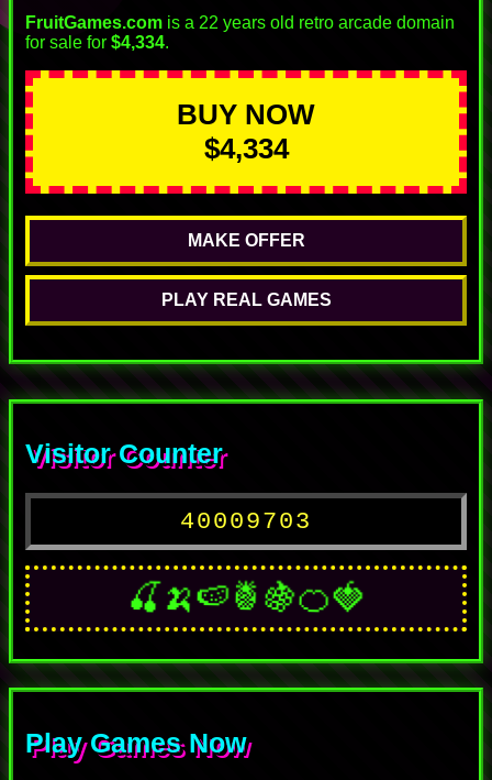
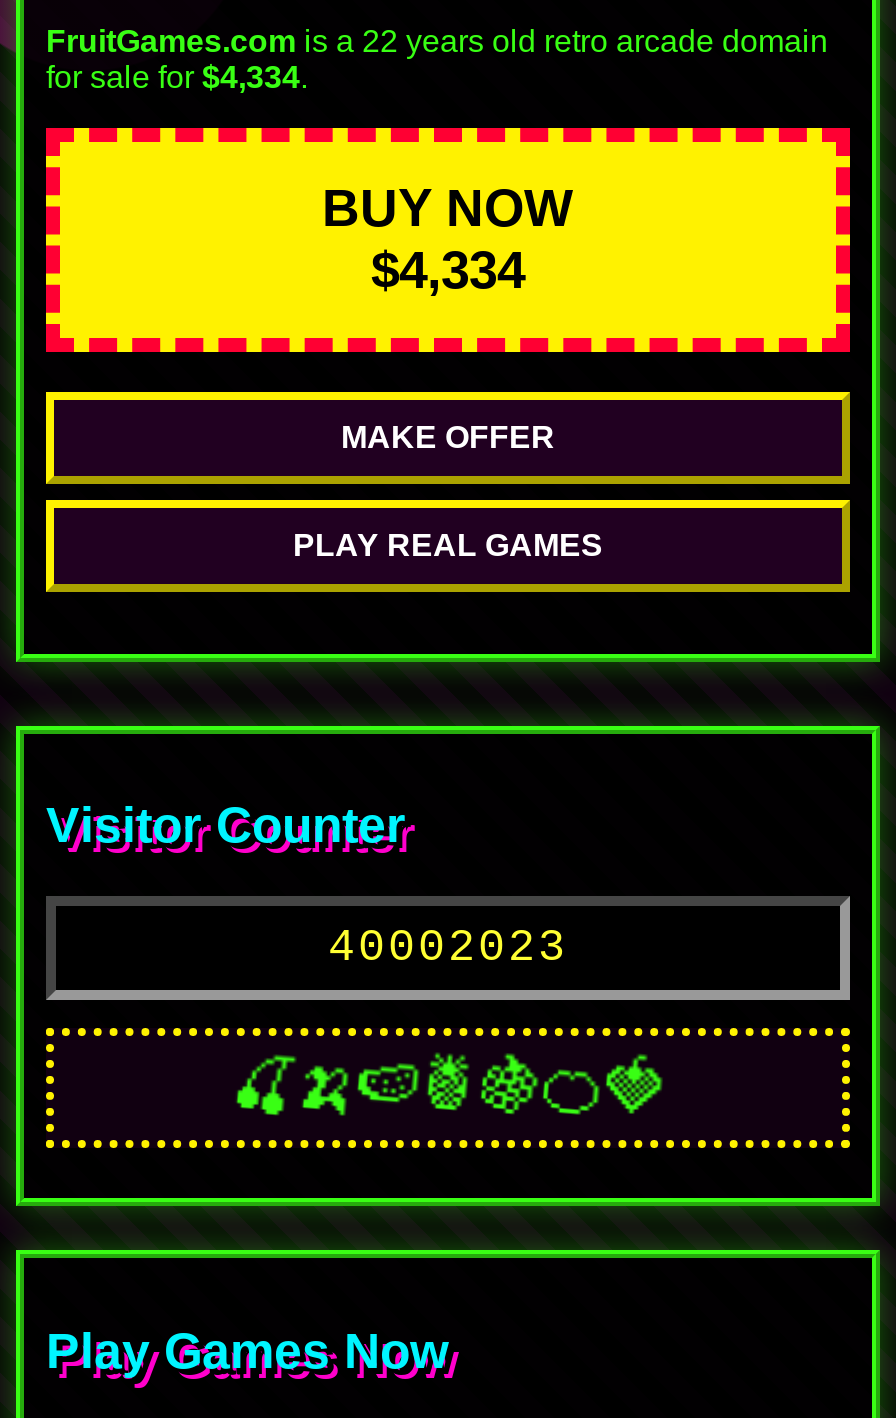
[180,507,312,536] 40009703 -> [328,922,568,974] 40002023

